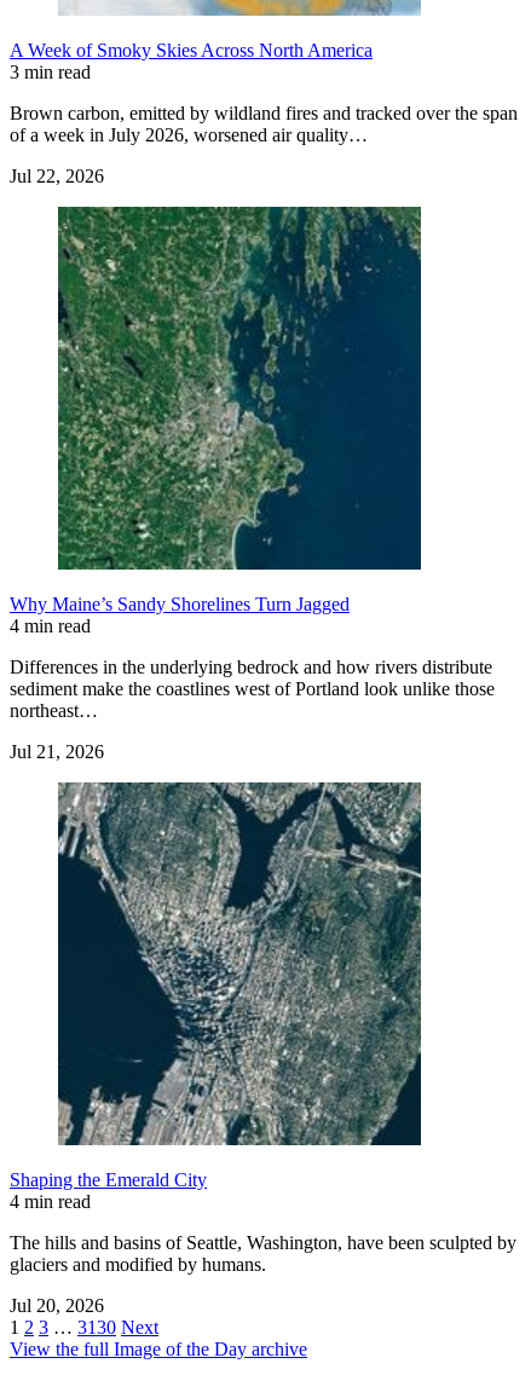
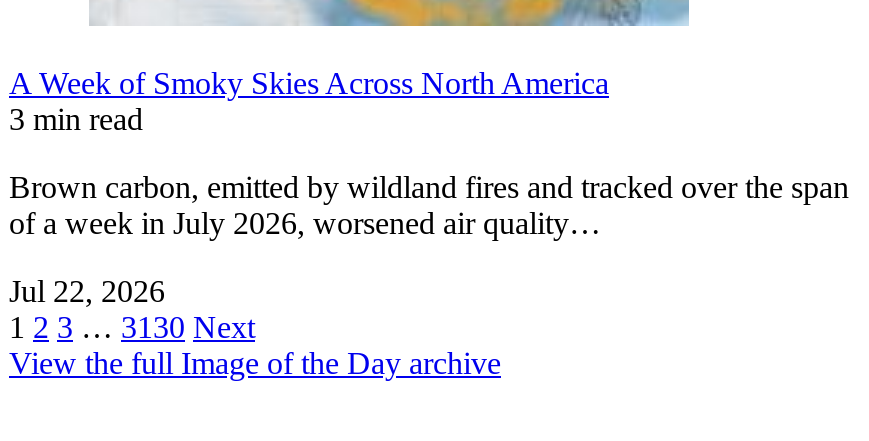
[10,206,495,762] [image] | Why Maine’s Sandy Shorelines Turn Jagged | 4 min read | Differences in the underlying bedrock and how rivers distribute | sediment make the coastlines west of Portland look unlike those | northeast… | Jul 21, 2026 -> none
[10,781,516,1316] [image] | Shaping the Emerald City | 4 min read | The hills and basins of Seattle, Washington, have been sculpted by | glaciers and modified by humans. | Jul 20, 2026 -> none

